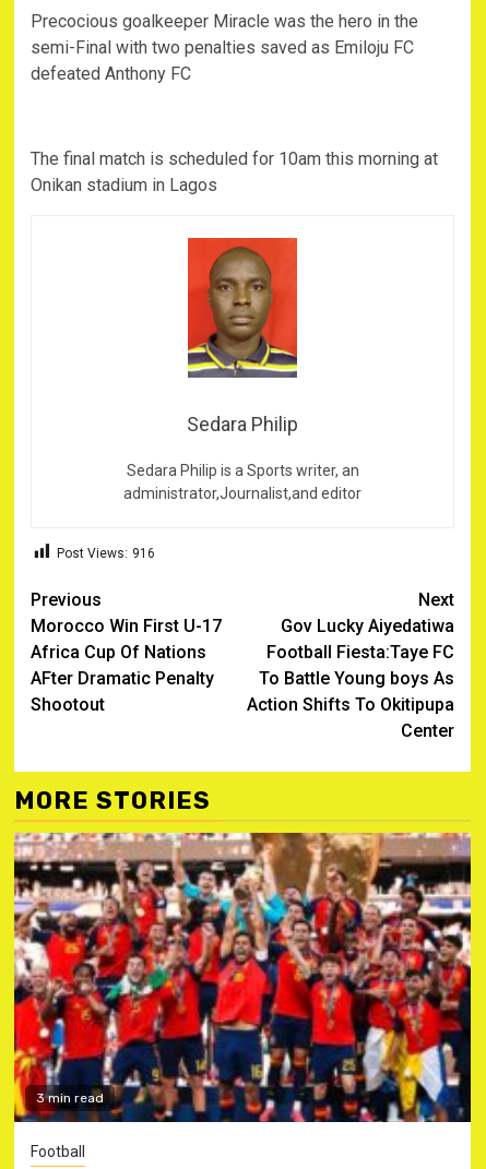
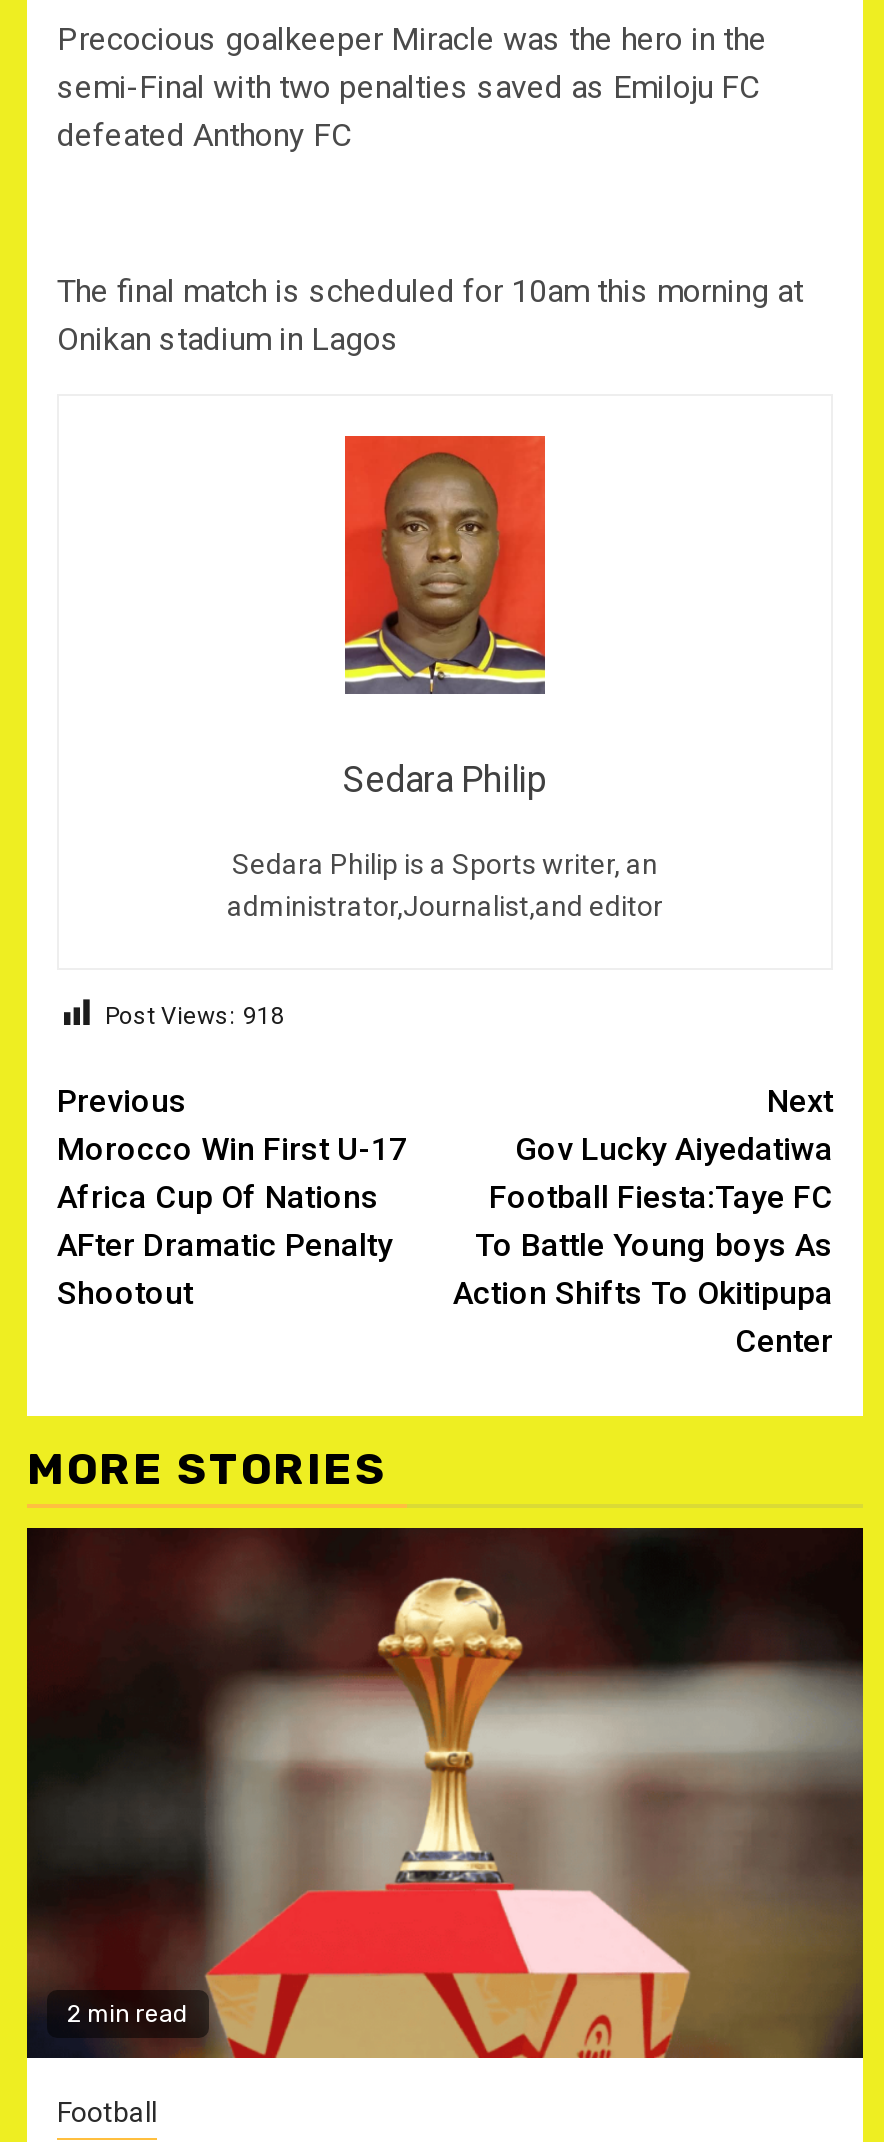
[57,546,155,561] Post Views: 916 -> [105,1001,285,1029] Post Views: 918
[13,832,472,1123] [image] | 3 min read -> [25,1525,865,2061] [image] | 2 min read

